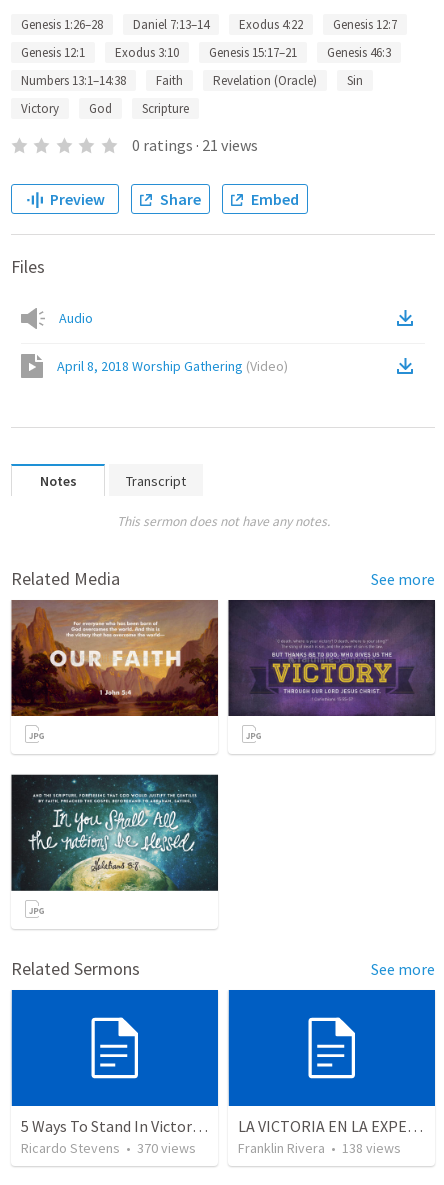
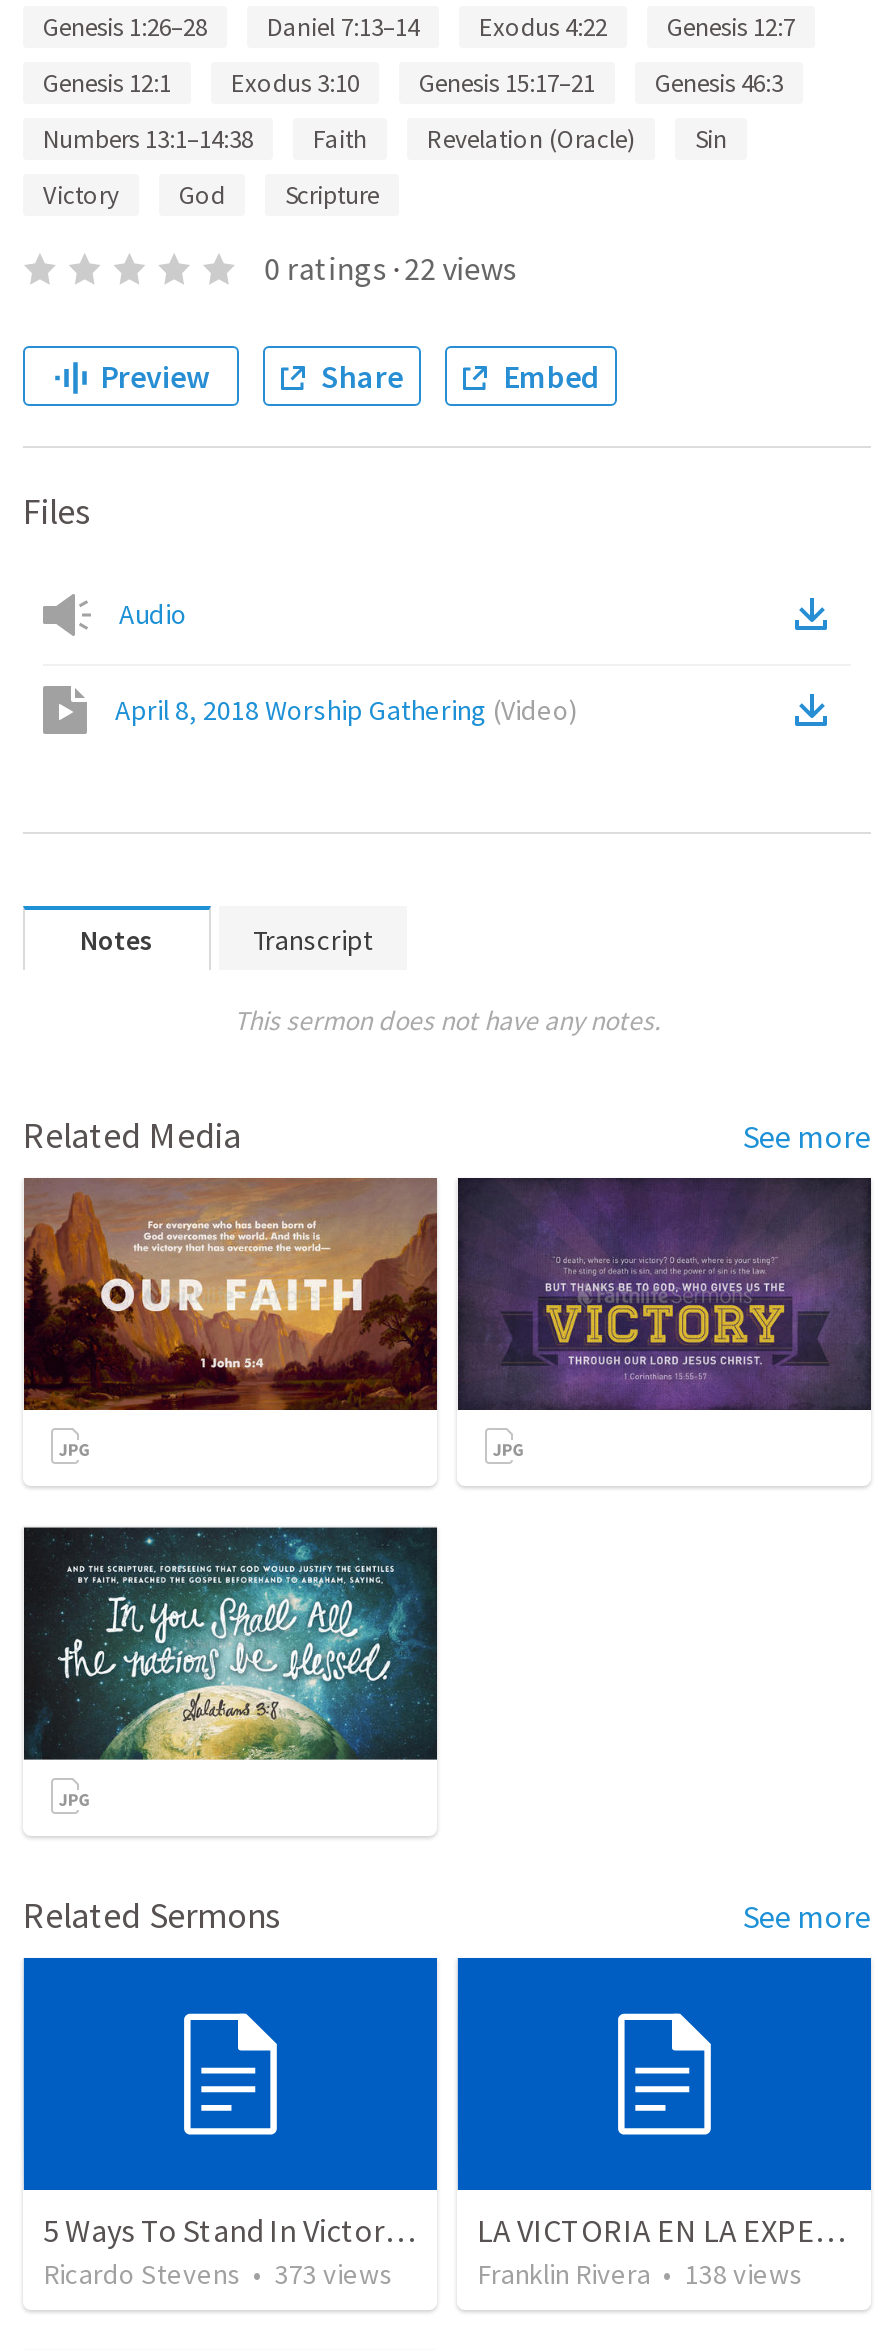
[132,135,258,155] 0 ratings · 21 views -> [264,248,516,288] 0 ratings · 22 views
[21,1139,196,1157] Ricardo Stevens • 370 views -> [43,2257,393,2293] Ricardo Stevens • 373 views

